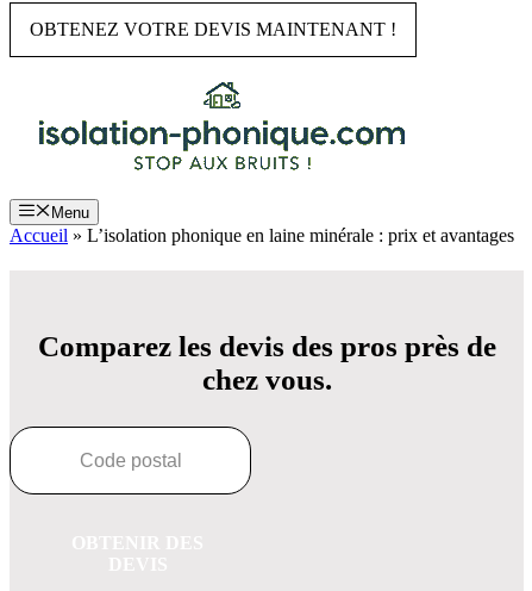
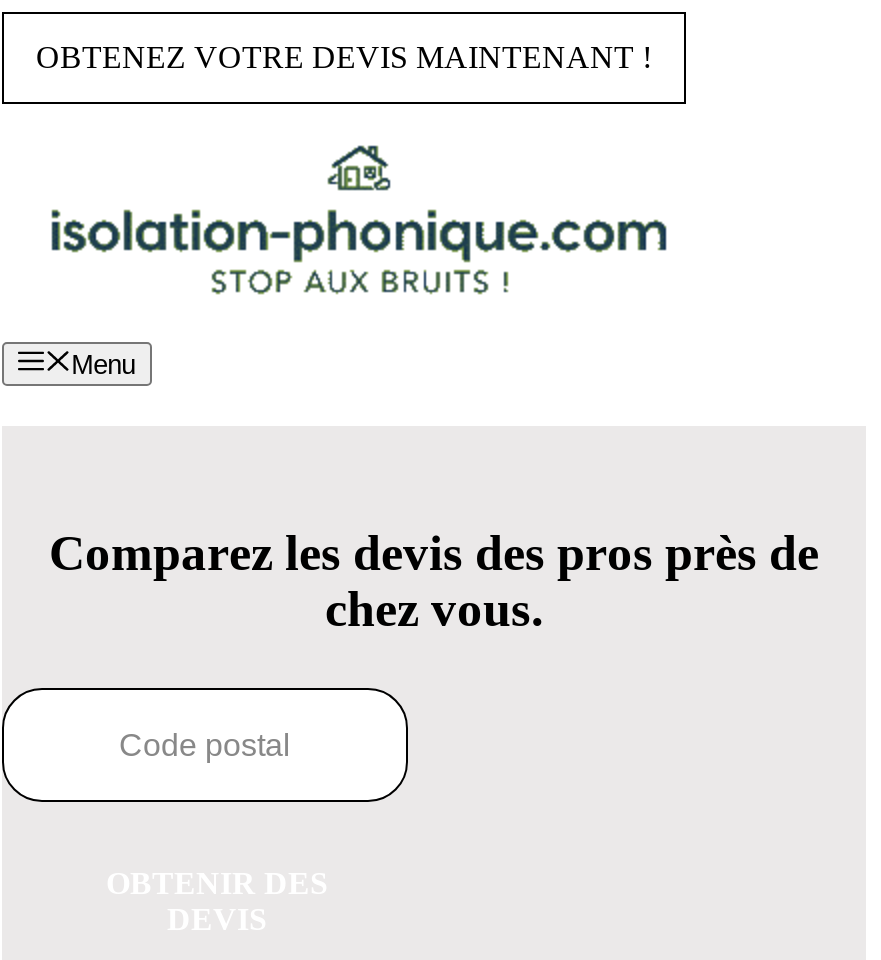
[10,226,514,246] Accueil»L’isolation phonique en laine minérale : prix et avantages -> none

